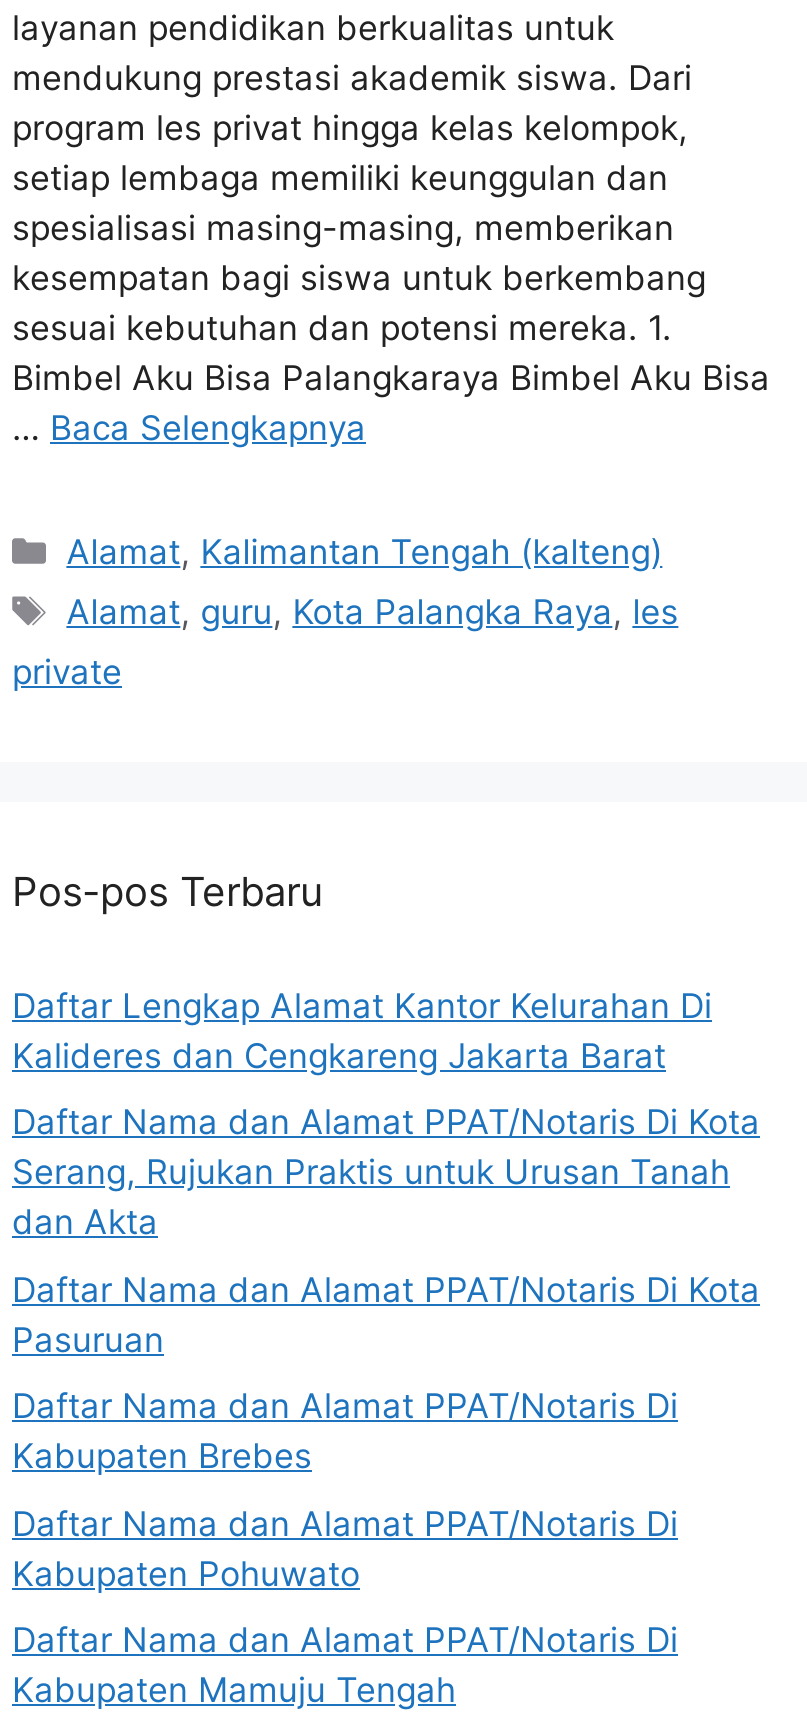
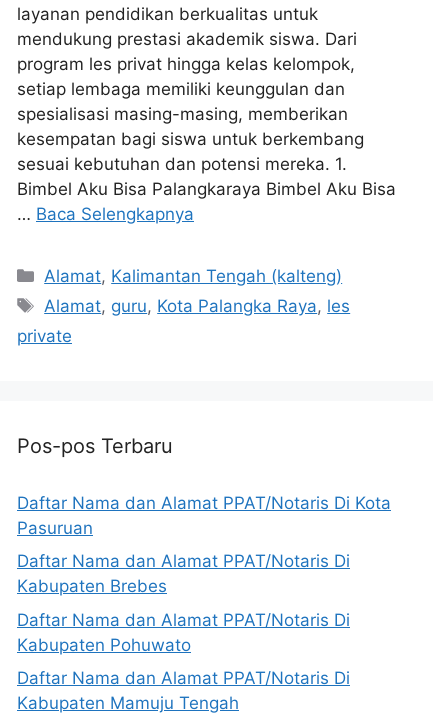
[12,985,760,1242] Daftar Lengkap Alamat Kantor Kelurahan Di | Kalideres dan Cengkareng Jakarta Barat | Daftar Nama dan Alamat PPAT/Notaris Di Kota | Serang, Rujukan Praktis untuk Urusan Tanah | dan Akta -> none

